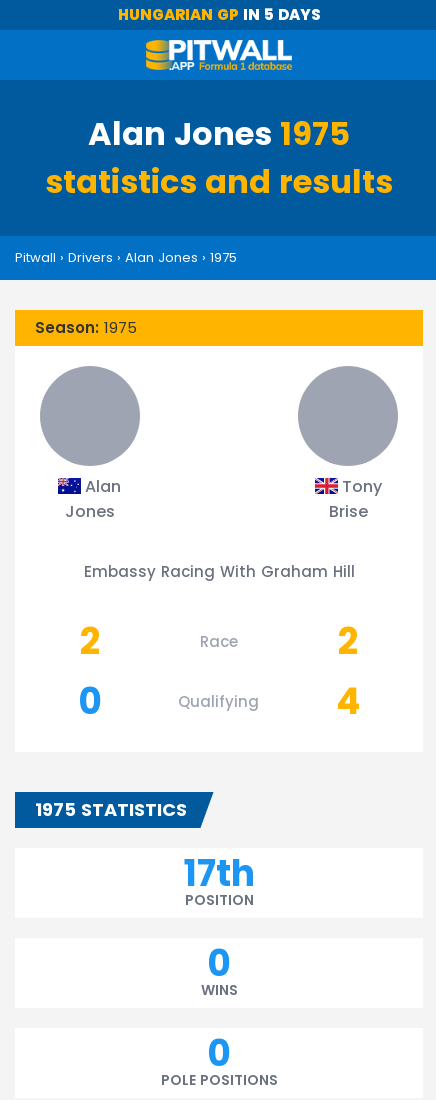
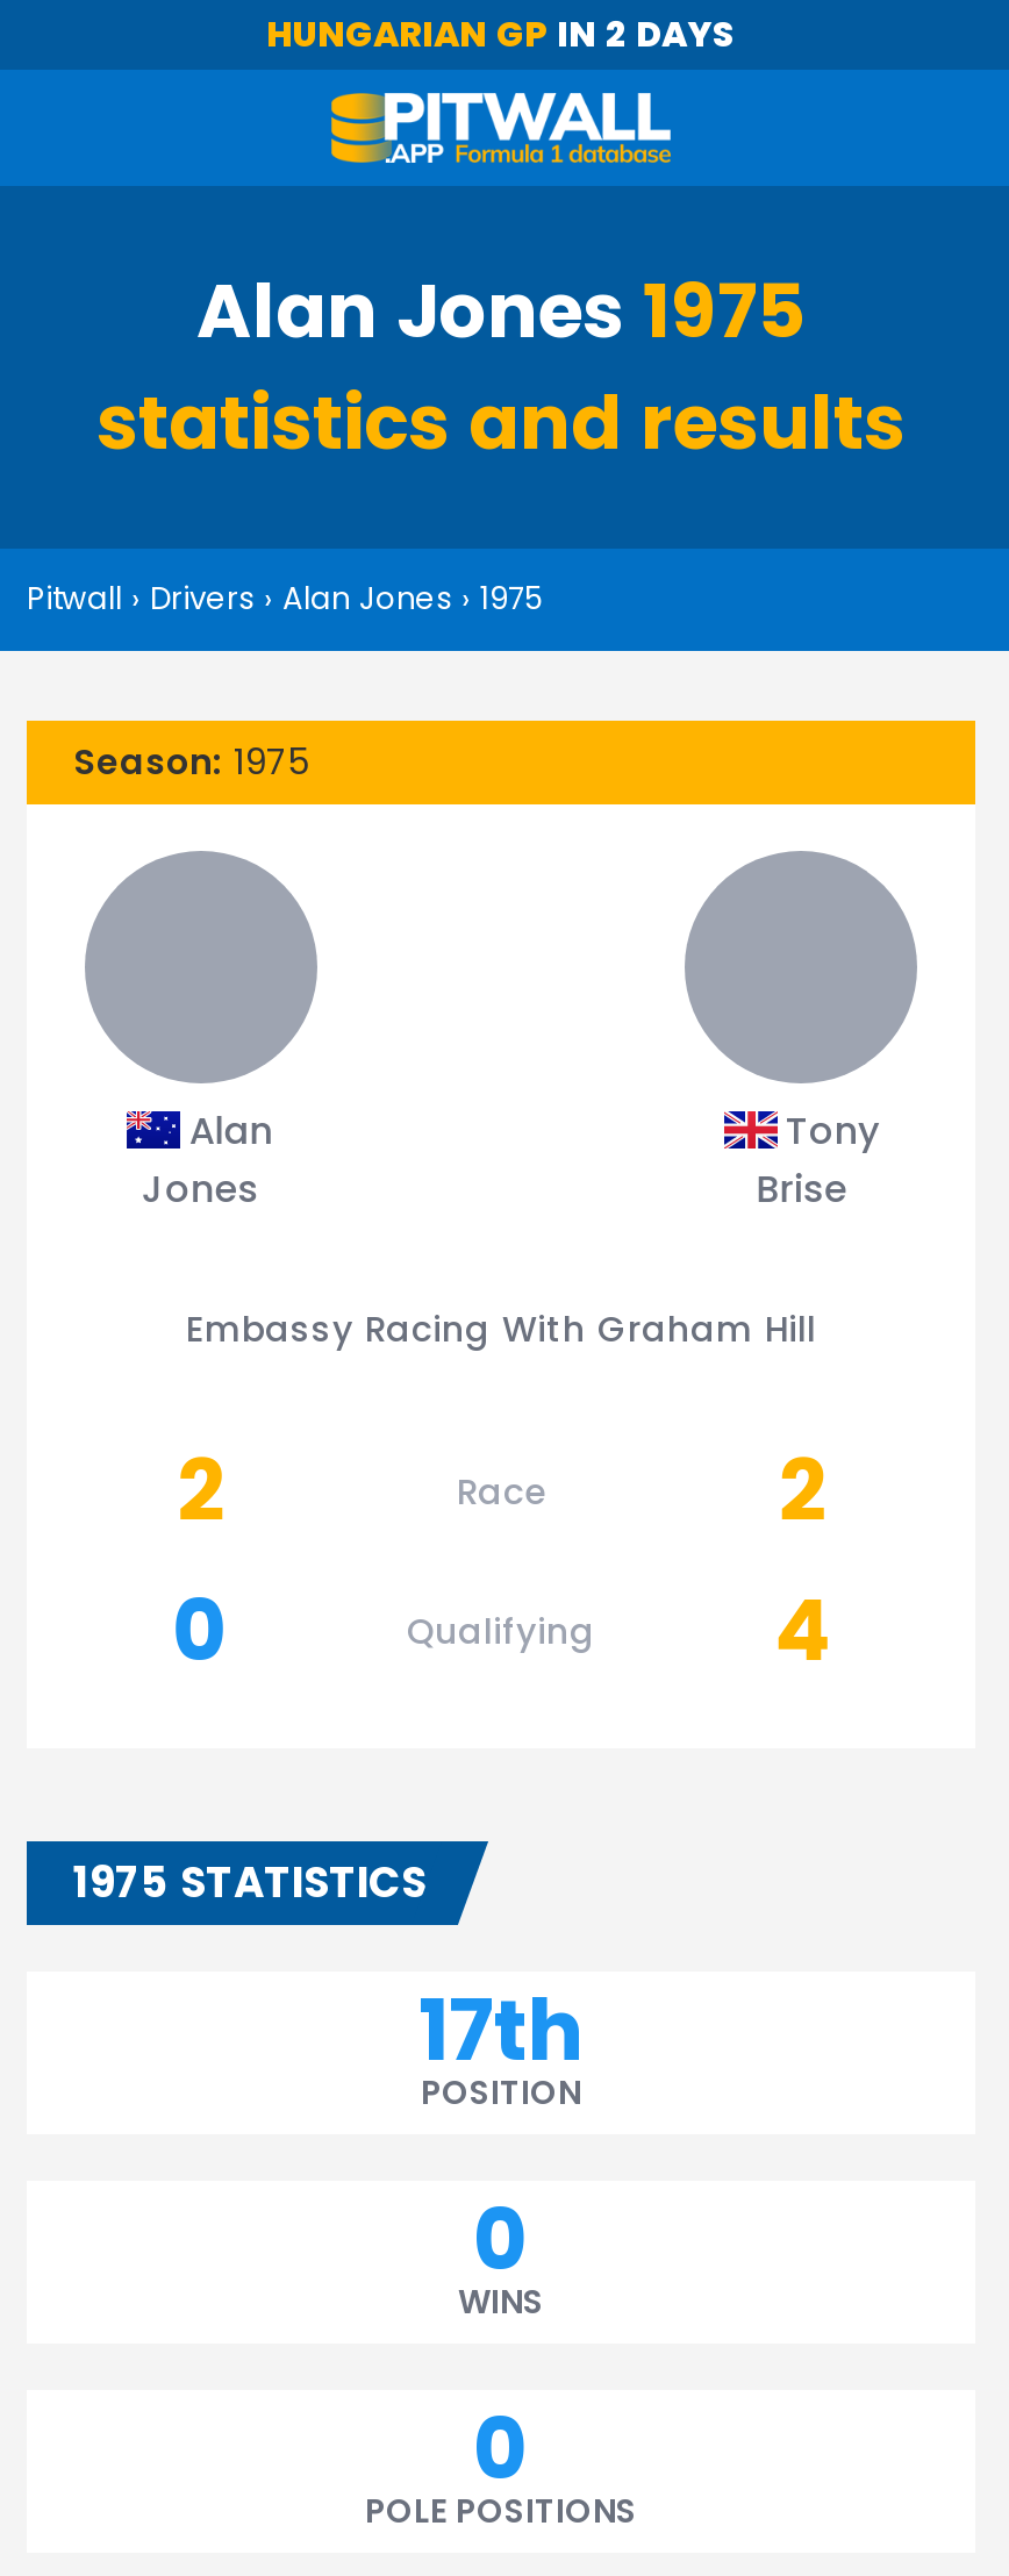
[117,4,320,25] HUNGARIAN GP IN 5 DAYS -> [266,9,736,58] HUNGARIAN GP IN 2 DAYS

